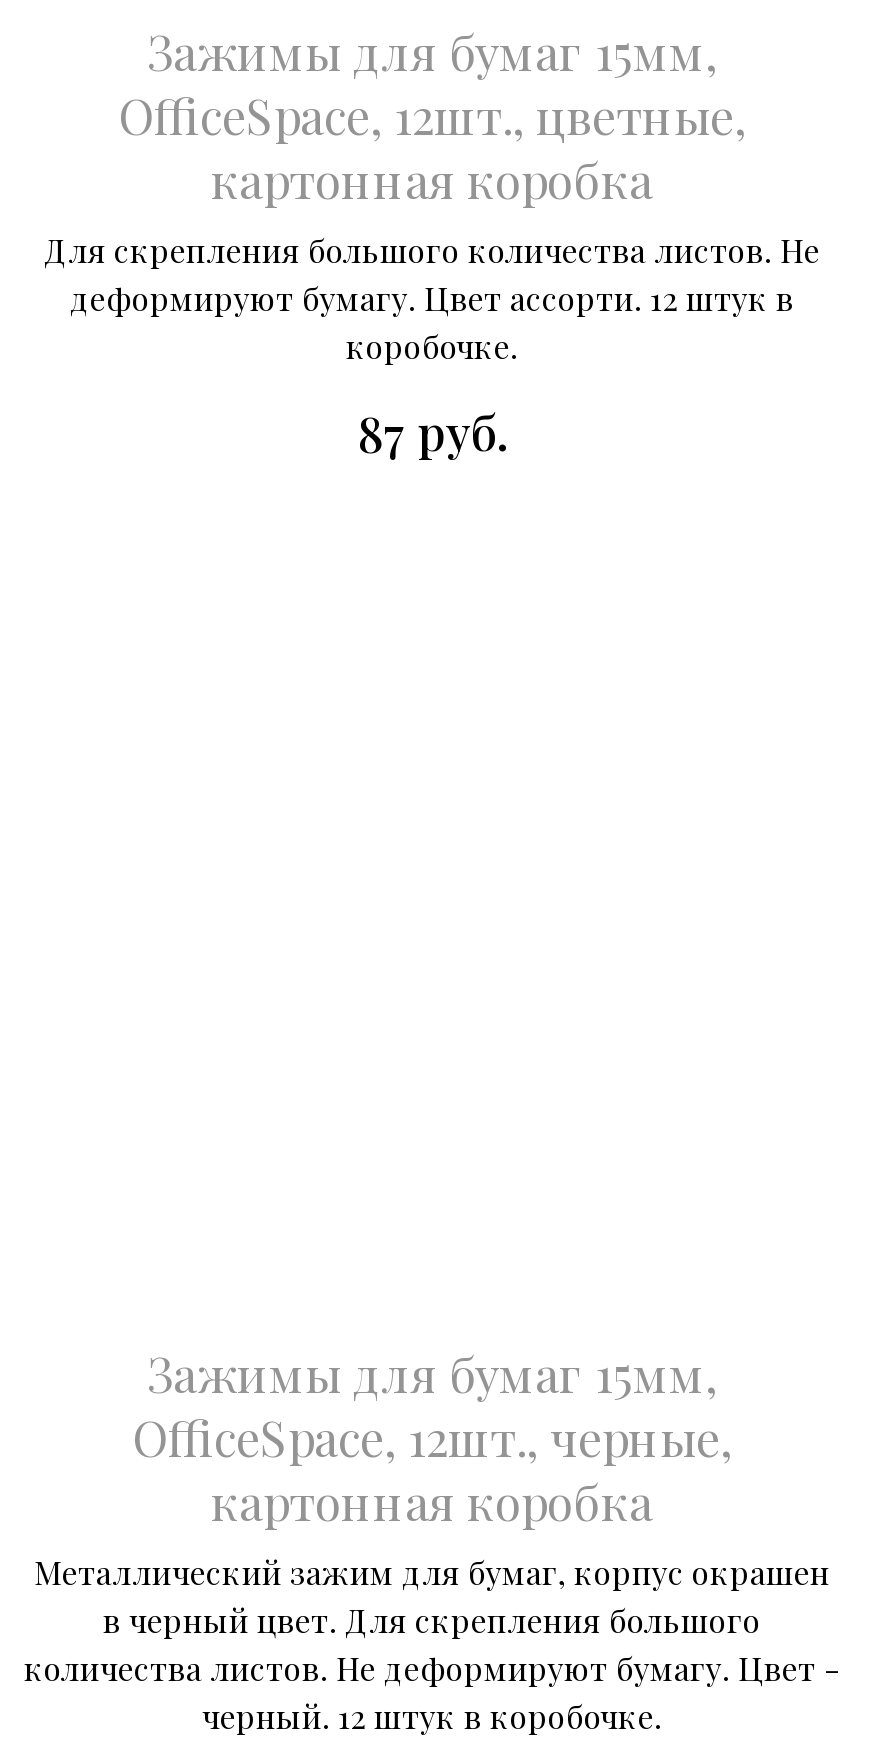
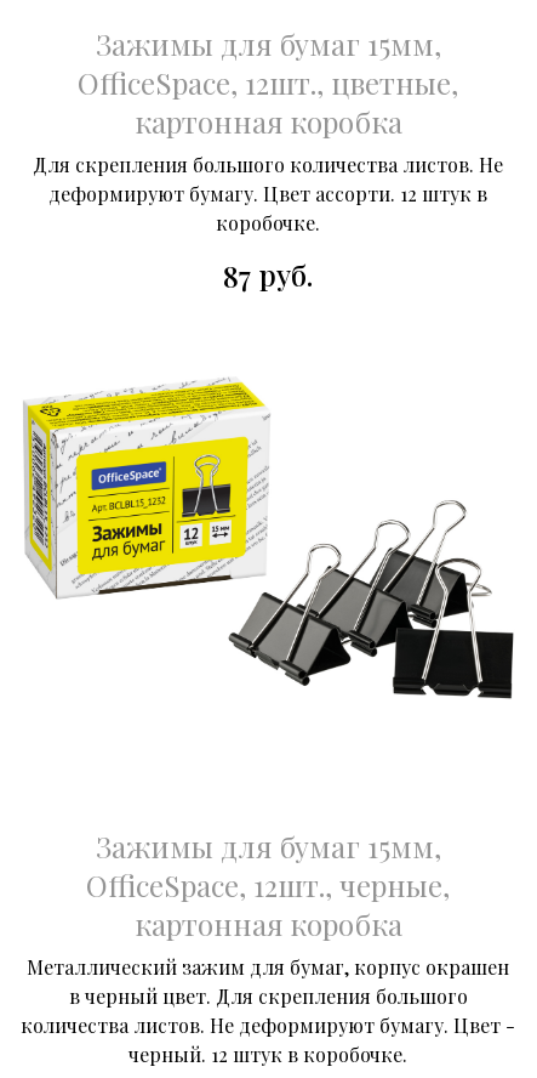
none -> [23,379,514,699] [image]

